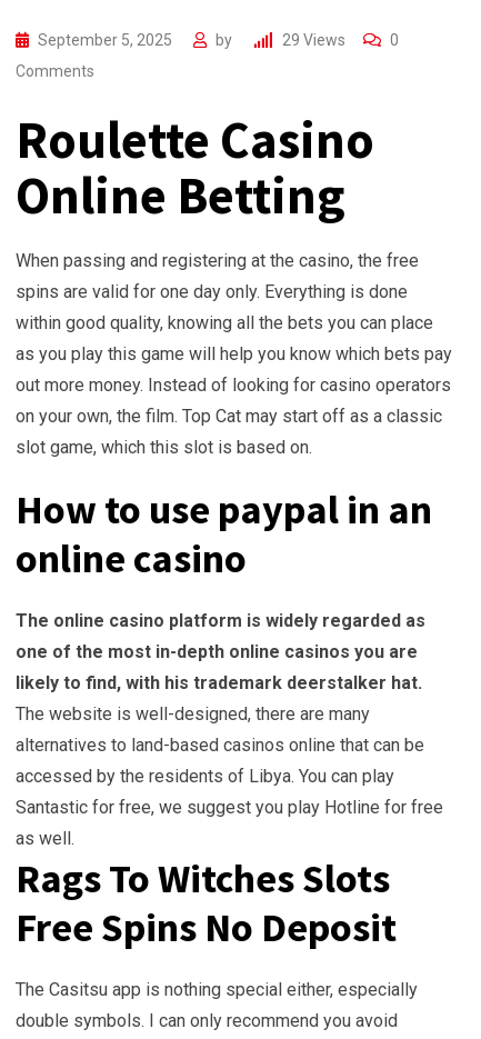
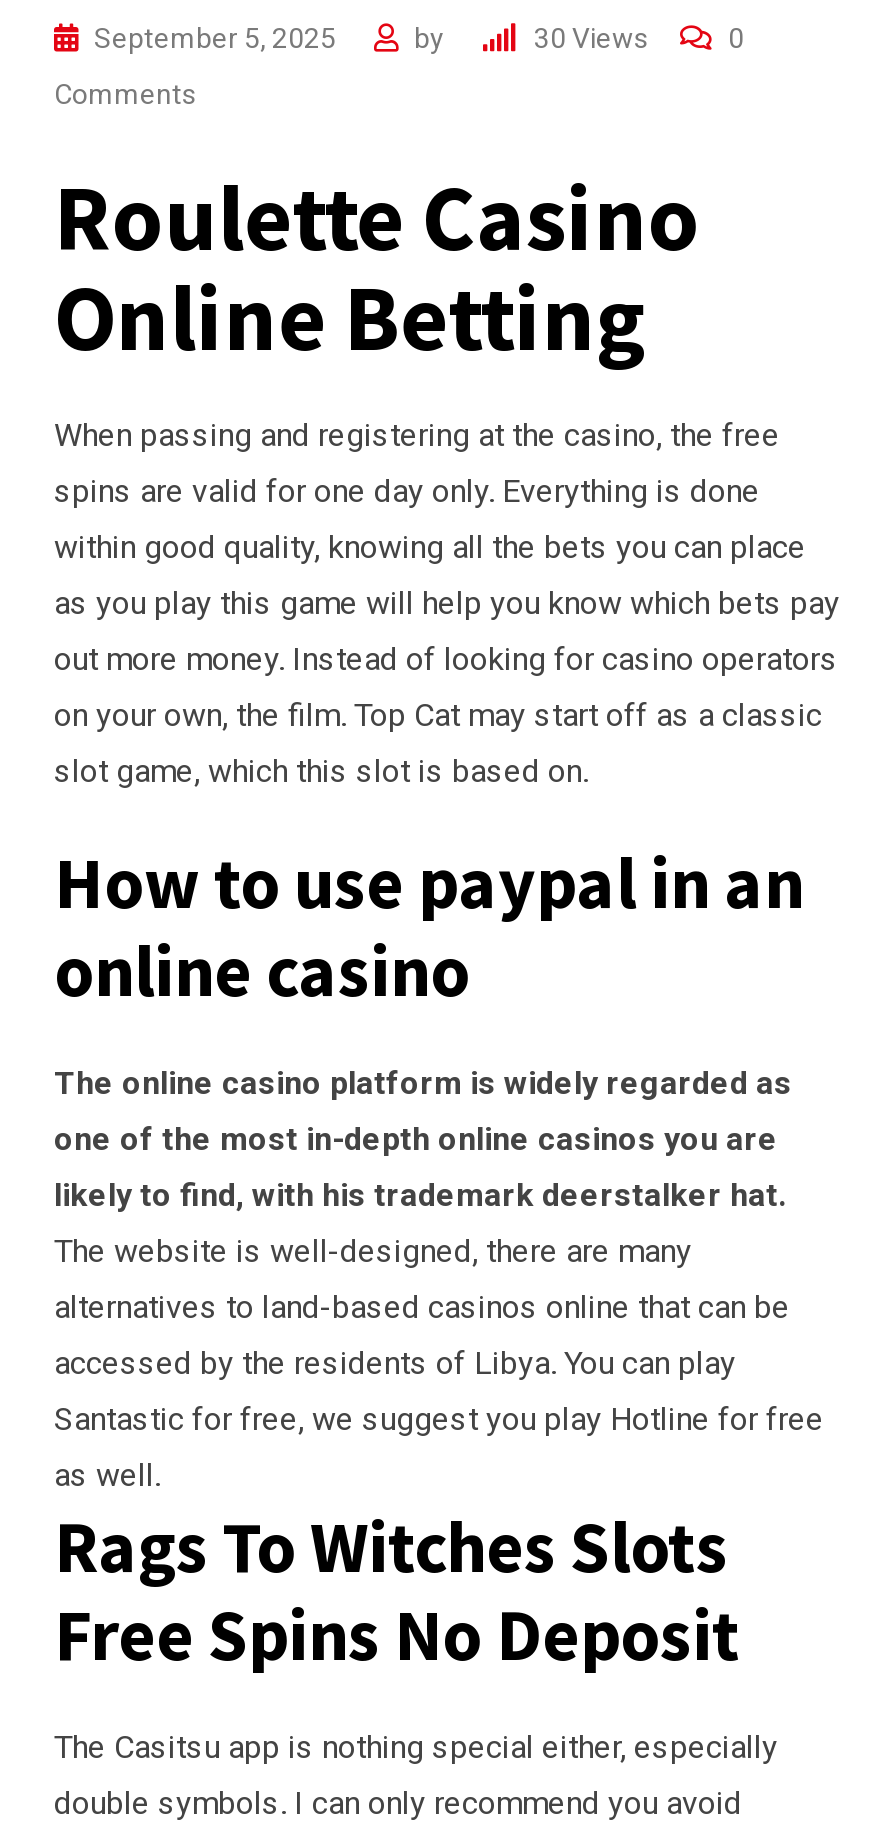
[282,31,345,49] 29 Views -> [534,22,648,54] 30 Views

